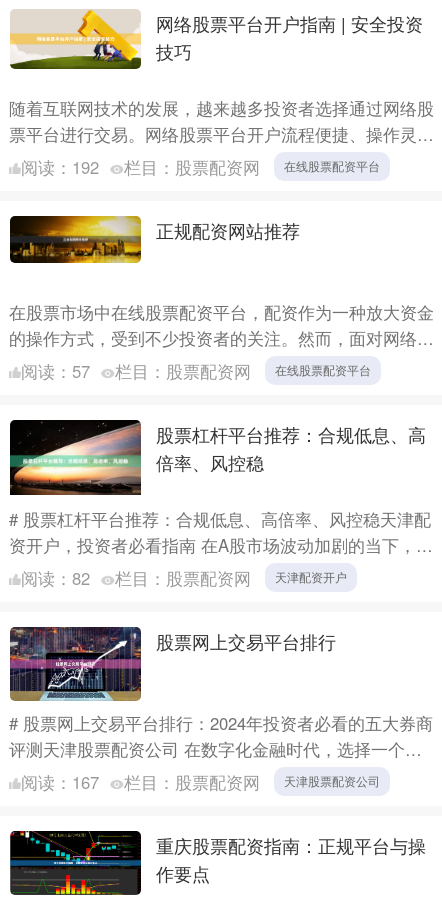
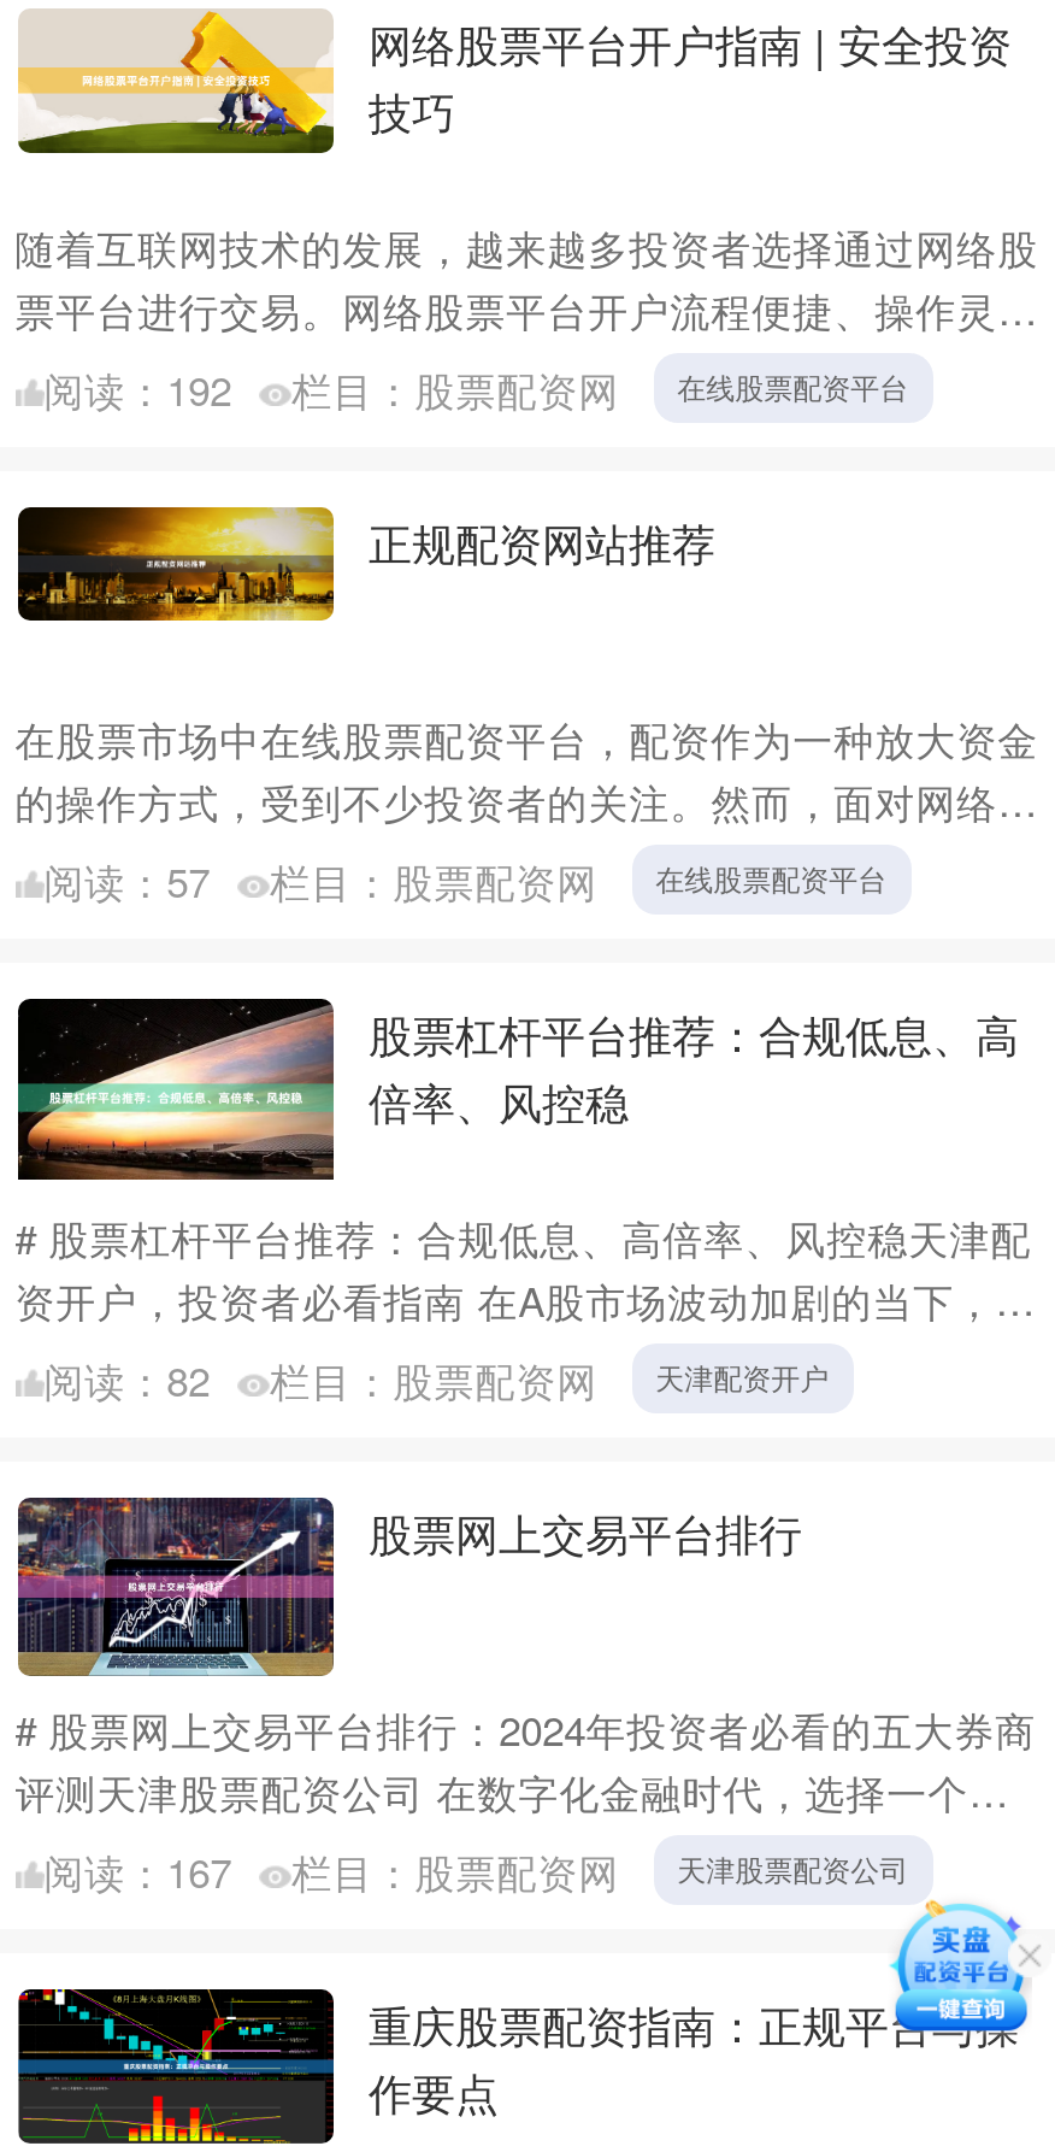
none -> [890,1898,1037,1985] [image]

